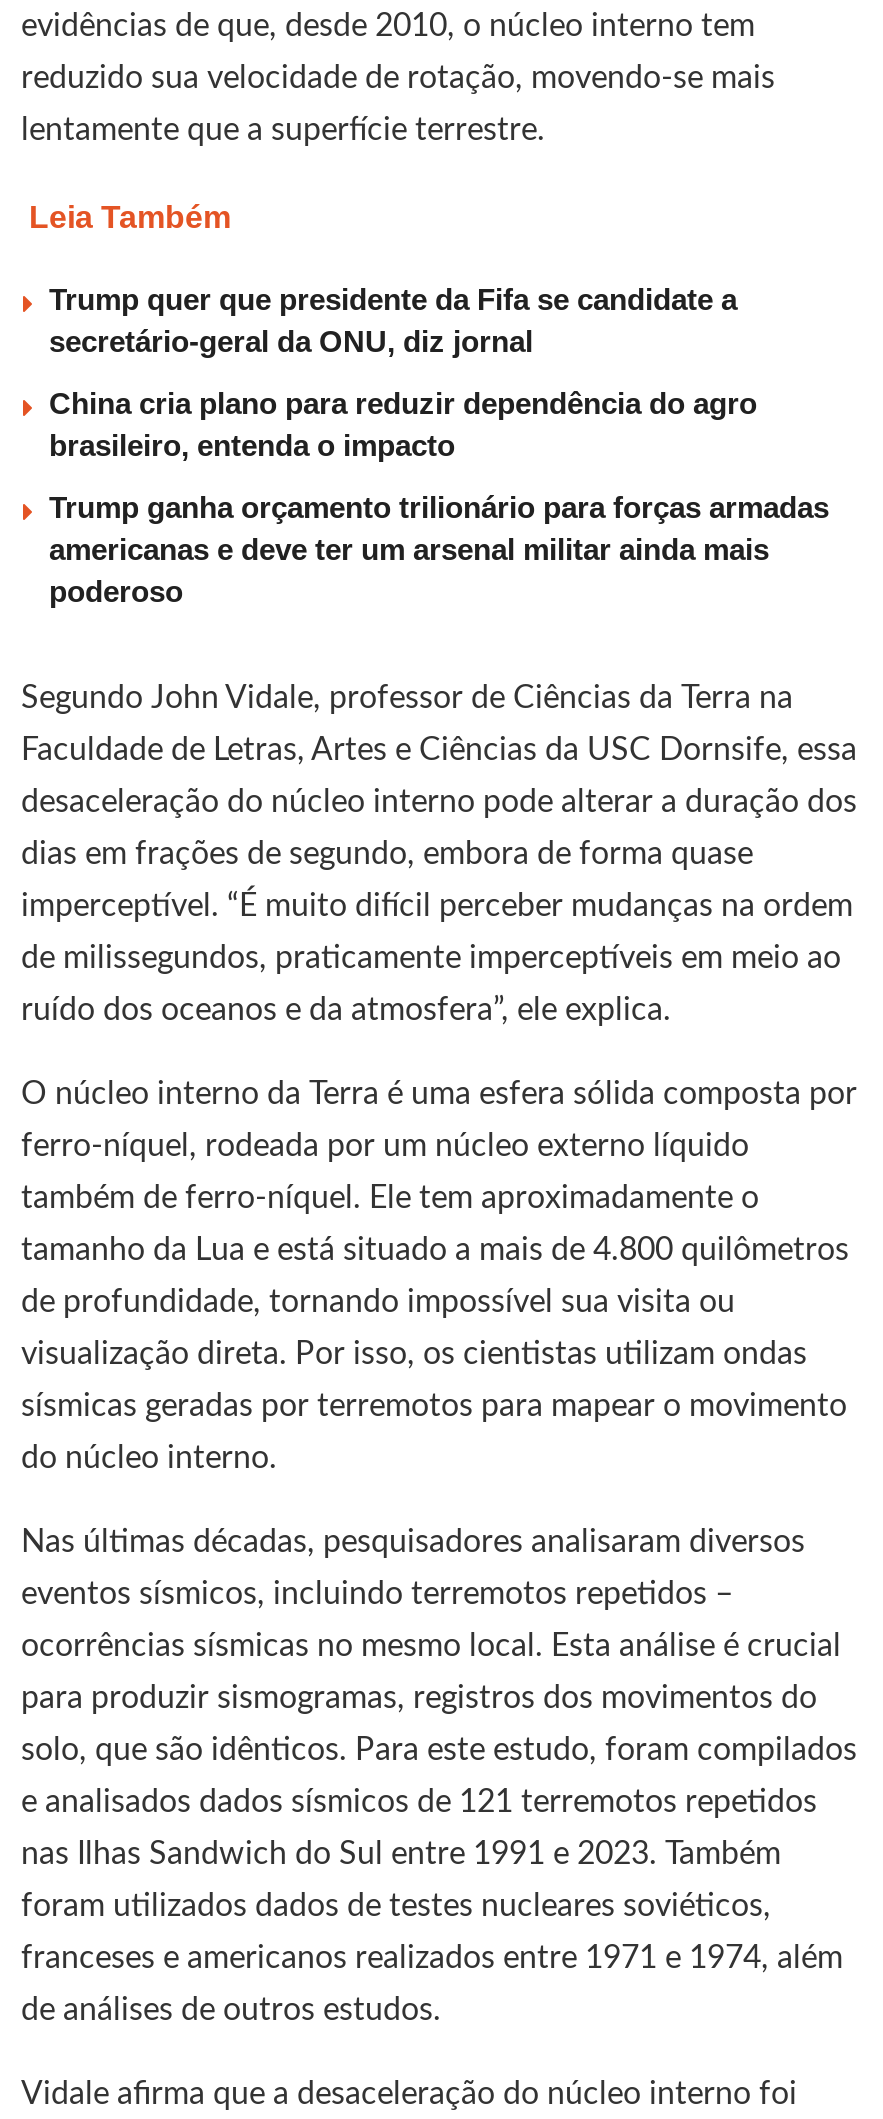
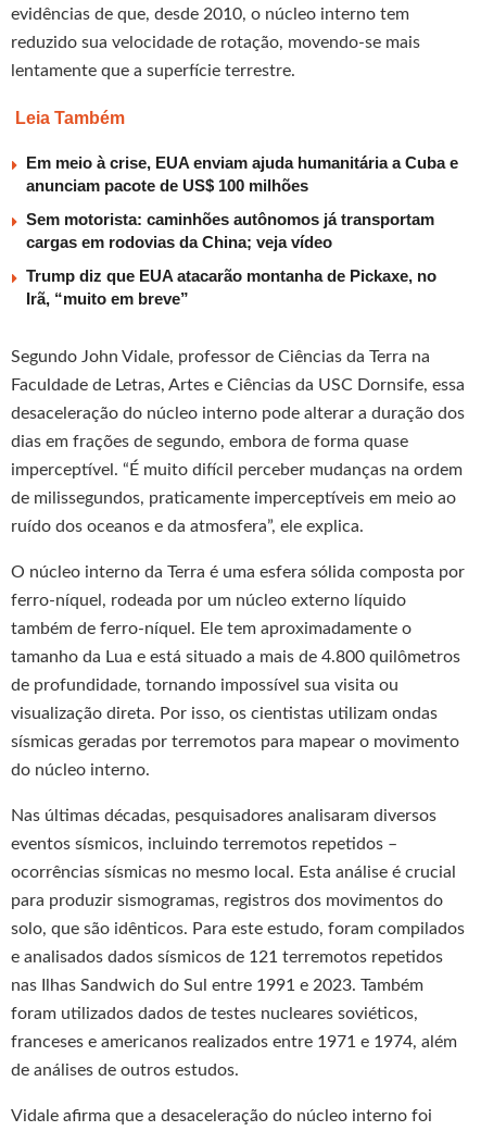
[49,281,737,357] Trump quer que presidente da Fifa se candidate a | secretário-geral da ONU, diz jornal -> [26,153,458,194] Em meio à crise, EUA enviam ajuda humanitária a Cuba e | anunciam pacote de US$ 100 milhões
[49,385,757,461] China cria plano para reduzir dependência do agro | brasileiro, entenda o impacto -> [26,209,434,251] Sem motorista: caminhões autônomos já transportam | cargas em rodovias da China; veja vídeo
[49,489,829,607] Trump ganha orçamento trilionário para forças armadas | americanas e deve ter um arsenal militar ainda mais | poderoso -> [26,266,436,307] Trump diz que EUA atacarão montanha de Pickaxe, no | Irã, “muito em breve”

